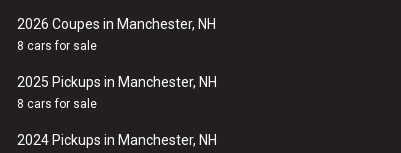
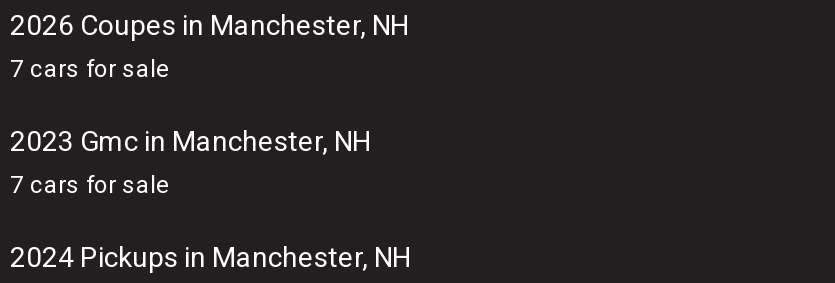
[17,39,97,53] 8 cars for sale -> [10,55,170,83] 7 cars for sale
[17,74,217,90] 2025 Pickups in Manchester, NH -> [10,125,370,157] 2023 Gmc in Manchester, NH
[17,97,97,111] 8 cars for sale -> [10,171,170,199] 7 cars for sale

